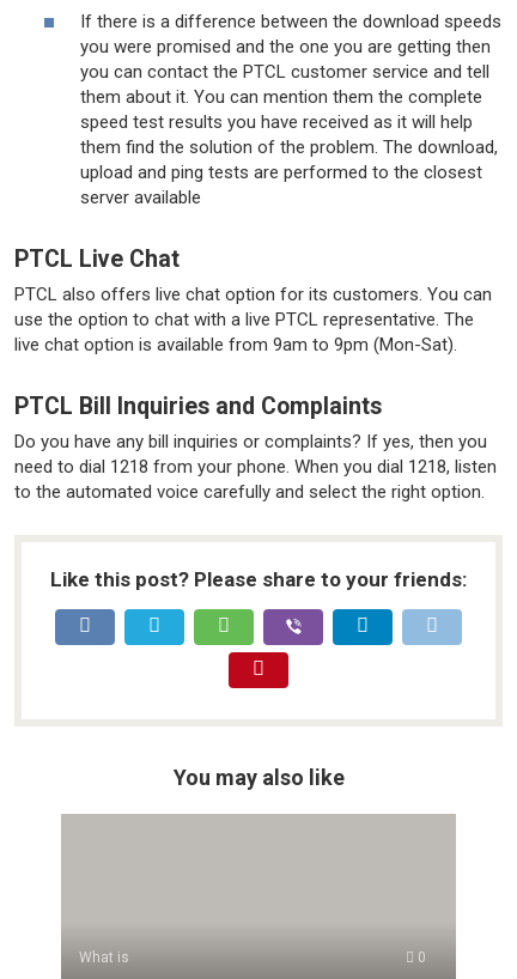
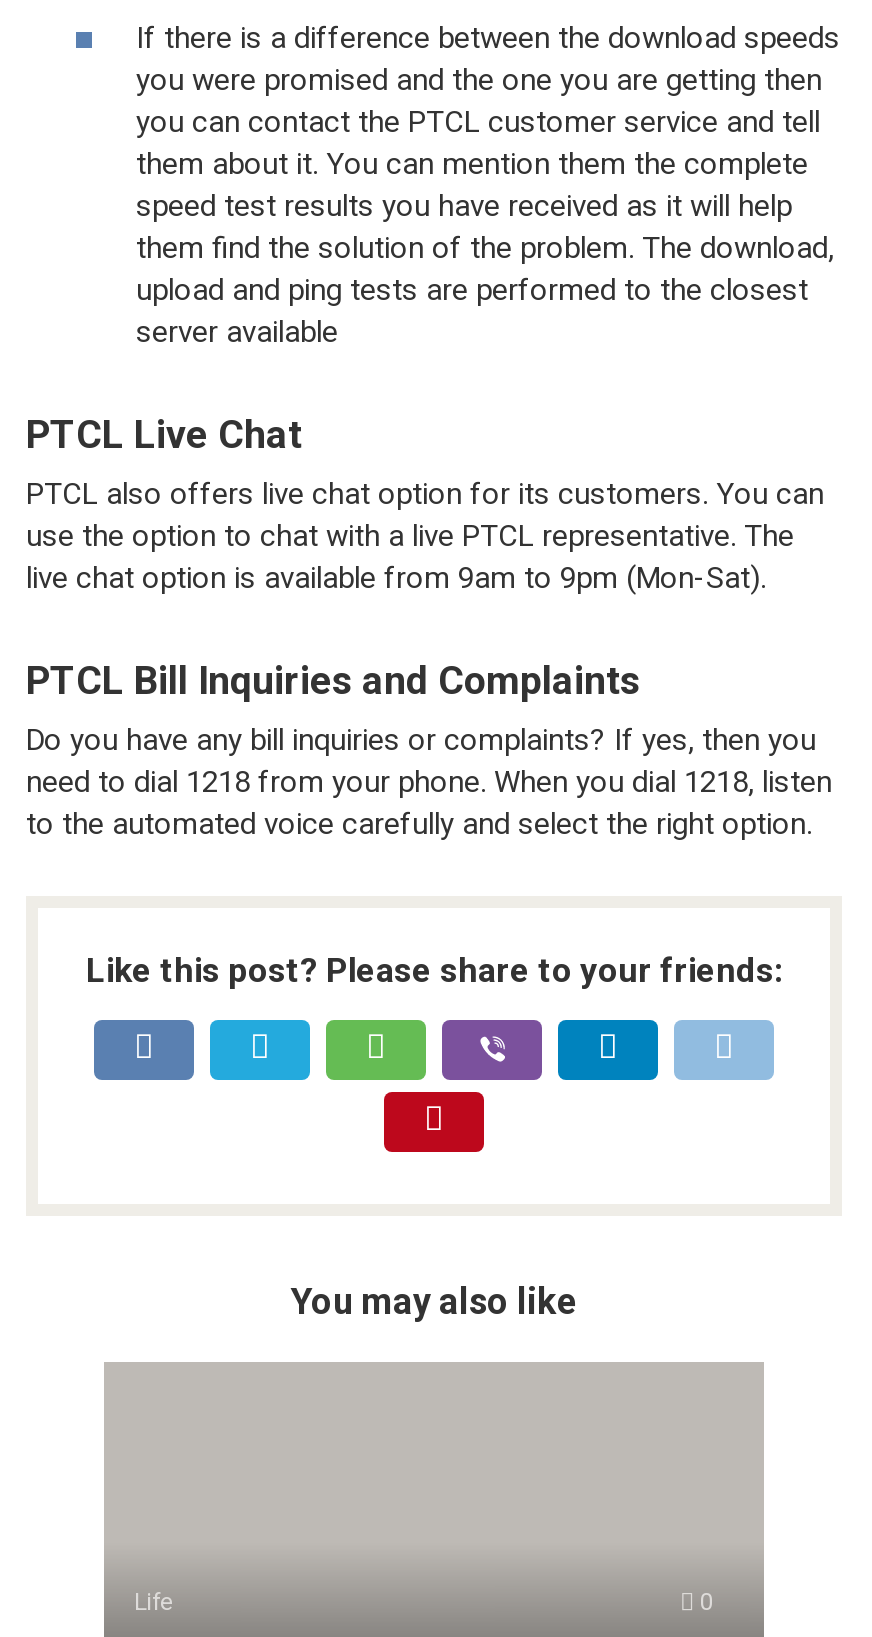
[79,949,129,966] What is -> [134,1589,174,1617] Life

